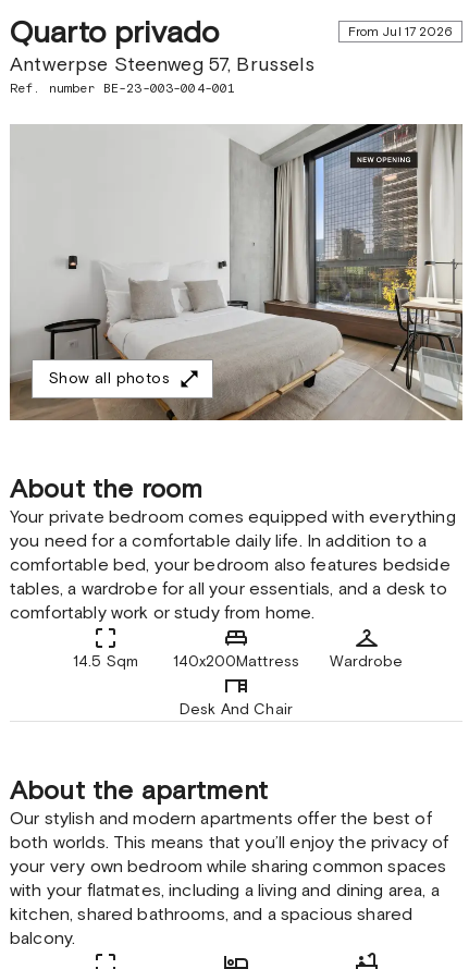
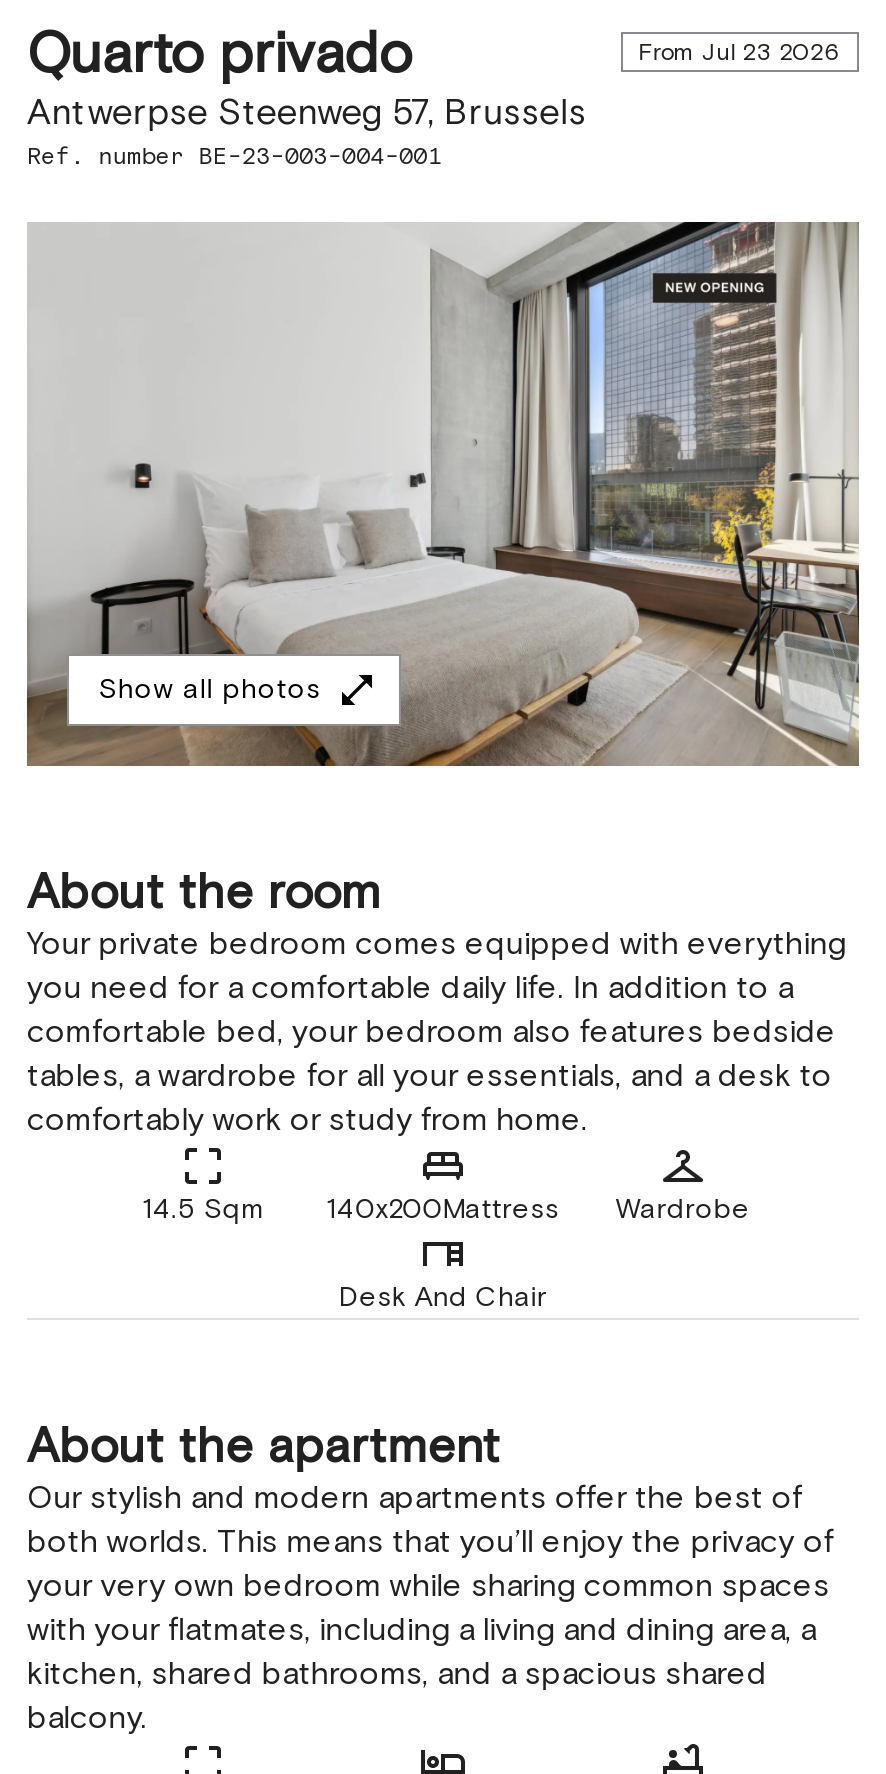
[348,23,453,39] From Jul 17 2026 -> [638,36,841,66] From Jul 23 2026

